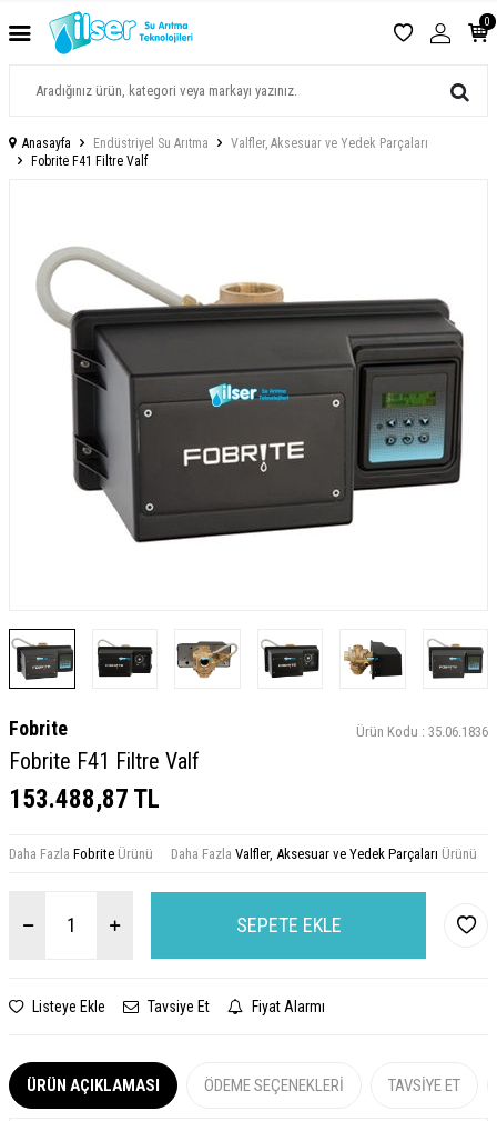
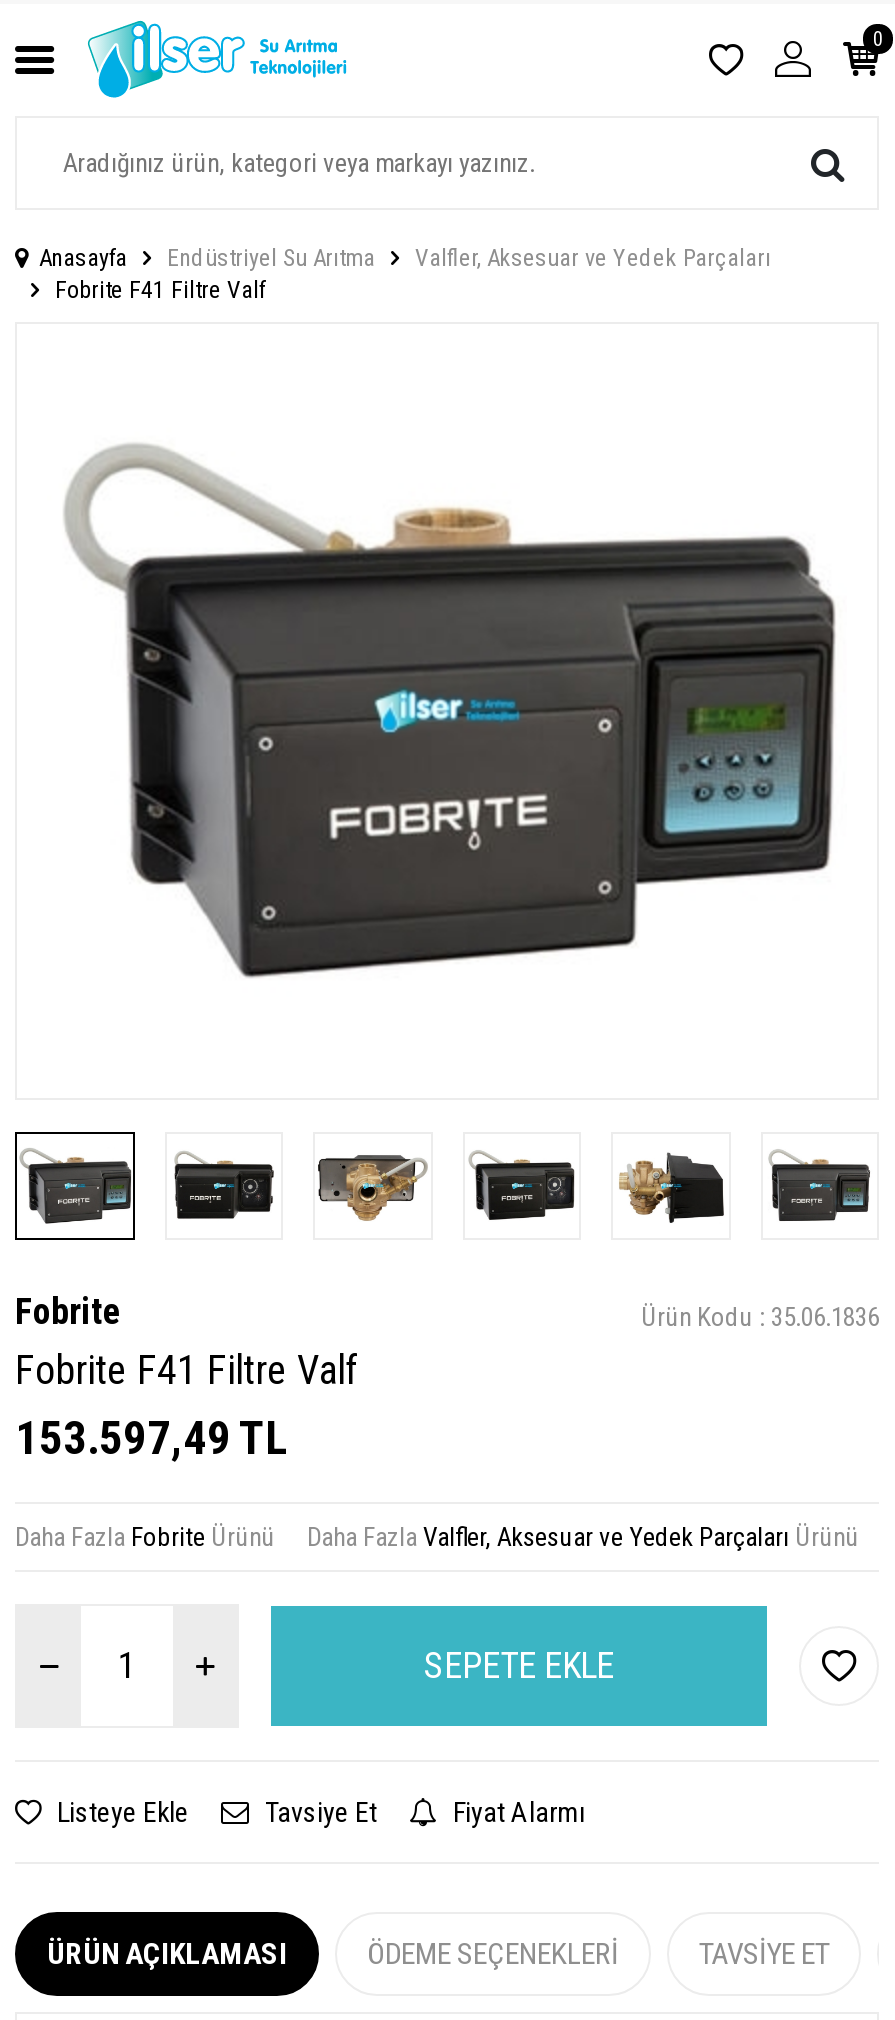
[9,784,160,814] 153.488,87 TL -> [15,1412,287,1466] 153.597,49 TL

